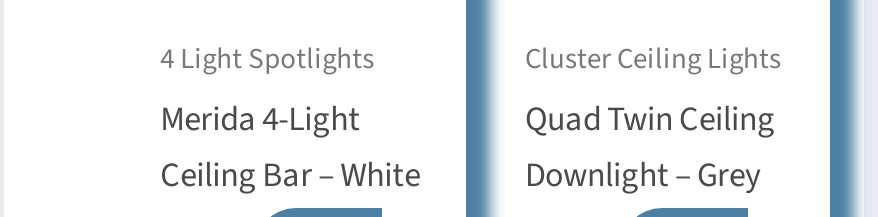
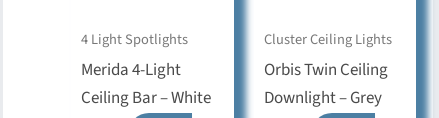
[525,97,775,145] Quad Twin Ceiling -> [263,58,387,82] Orbis Twin Ceiling

